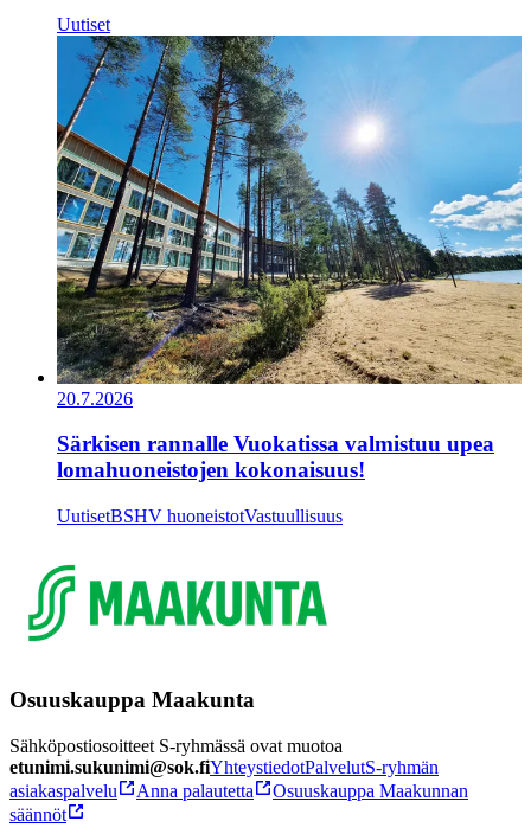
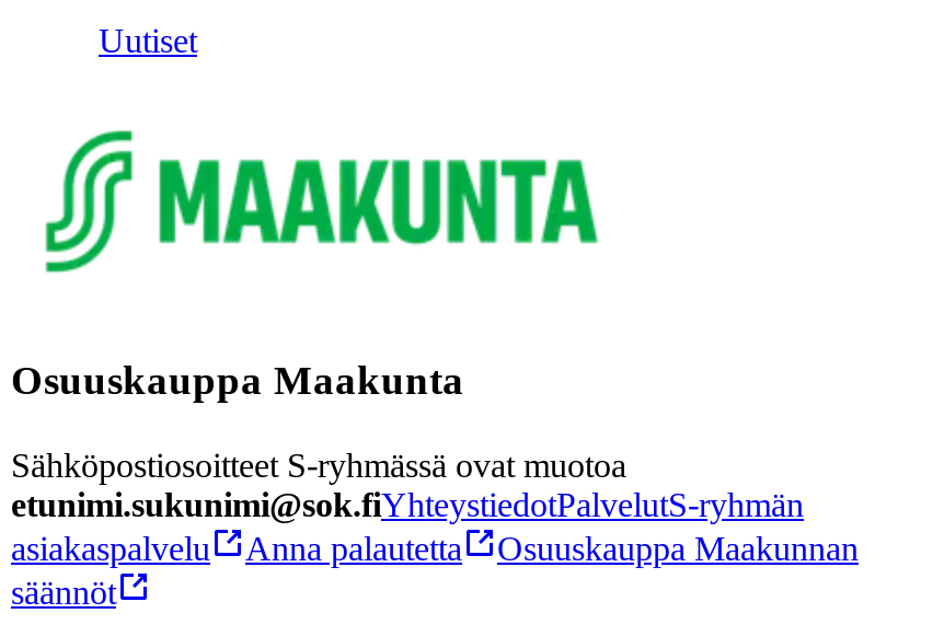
[56,34,523,526] [image] | 20.7.2026 | Särkisen rannalle Vuokatissa valmistuu upea | lomahuoneistojen kokonaisuus! | UutisetBSHV huoneistotVastuullisuus -> none

